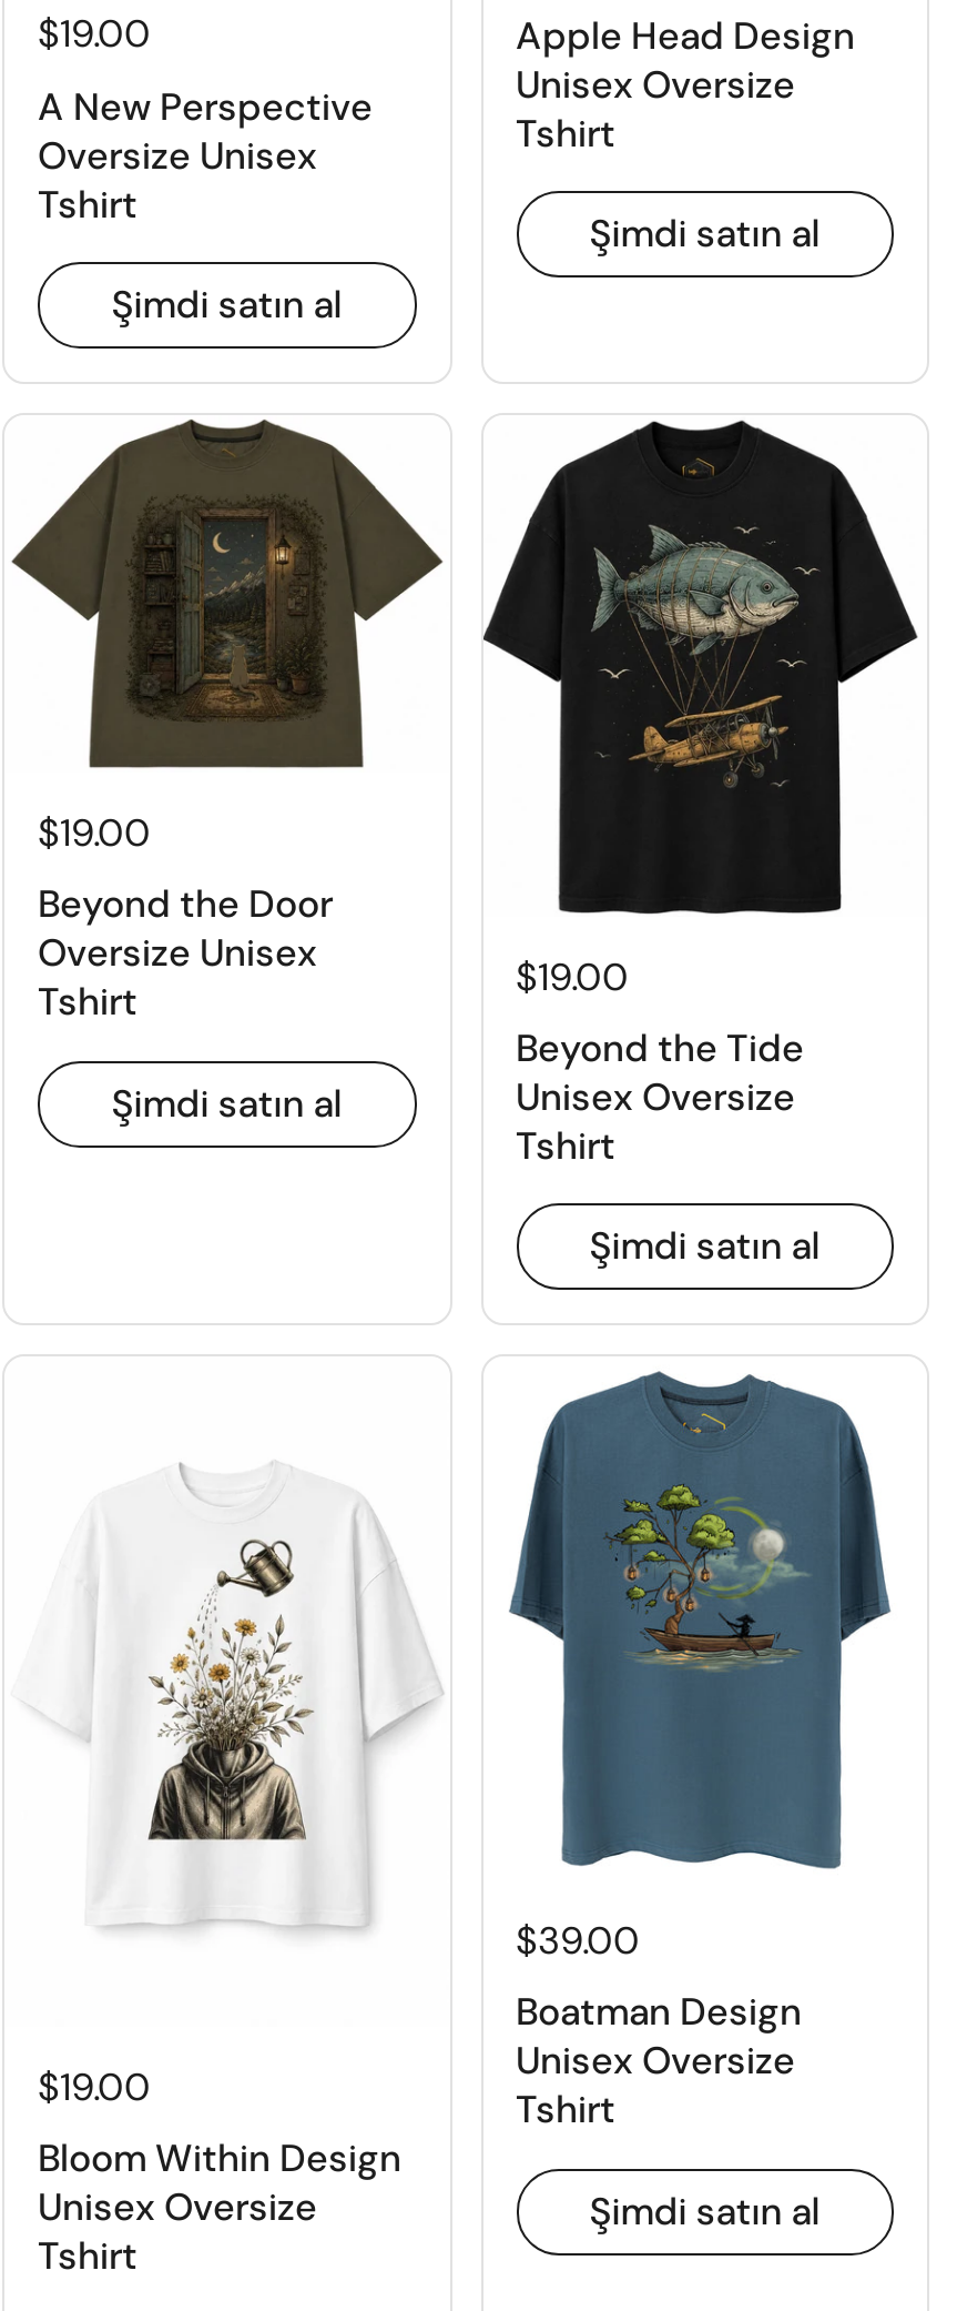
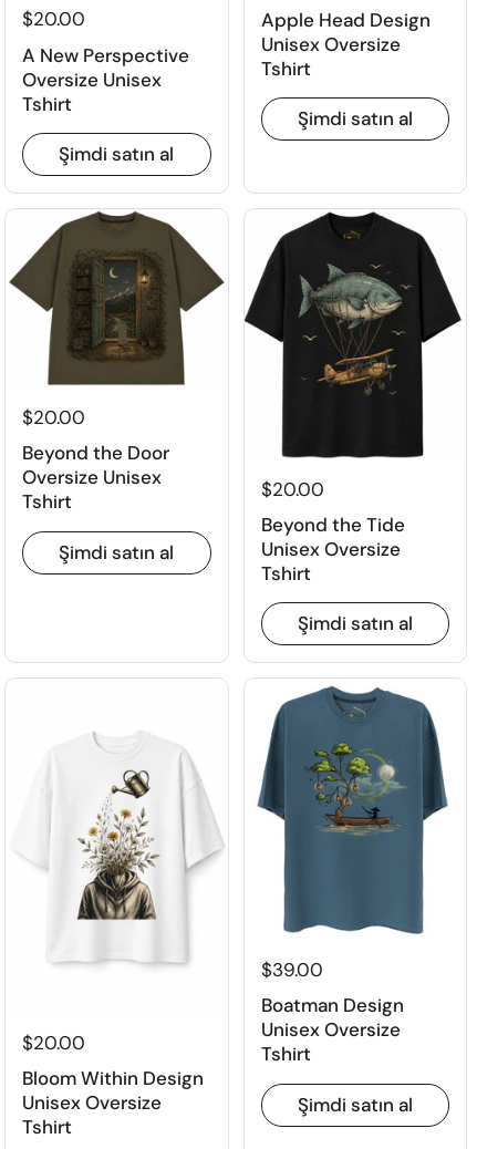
[38,10,151,58] $19.00 -> [22,7,85,31] $20.00
[38,807,151,856] $19.00 -> [22,405,85,429] $20.00
[516,951,629,1000] $19.00 -> [261,477,324,501] $20.00
[38,2062,151,2111] $19.00 -> [22,1030,85,1055] $20.00

